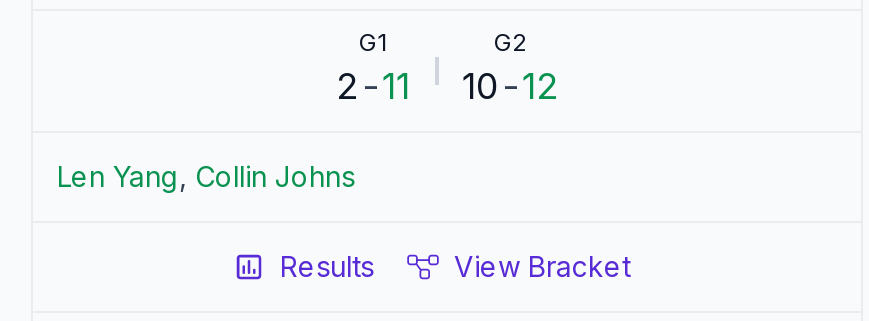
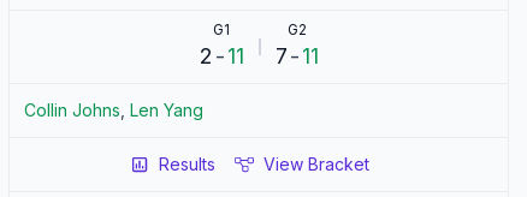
[336,65,558,107] 2 - 11 10 - 12 -> [199,43,318,68] 2 - 11 7 - 11
[57,159,355,193] Len Yang, Collin Johns -> [24,100,203,120] Collin Johns, Len Yang

